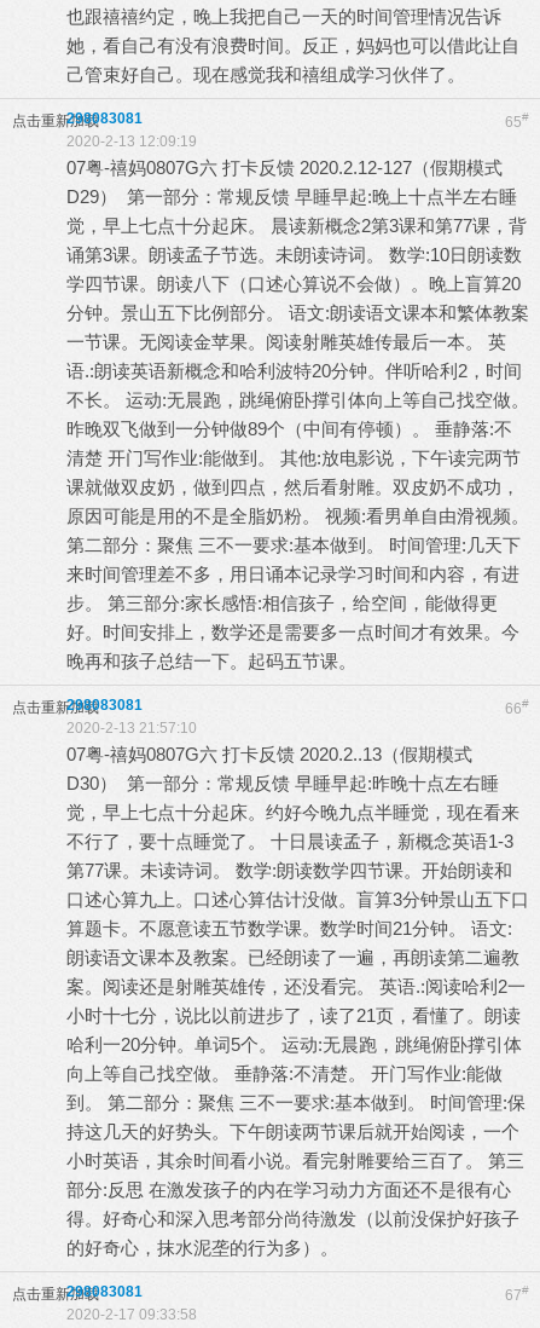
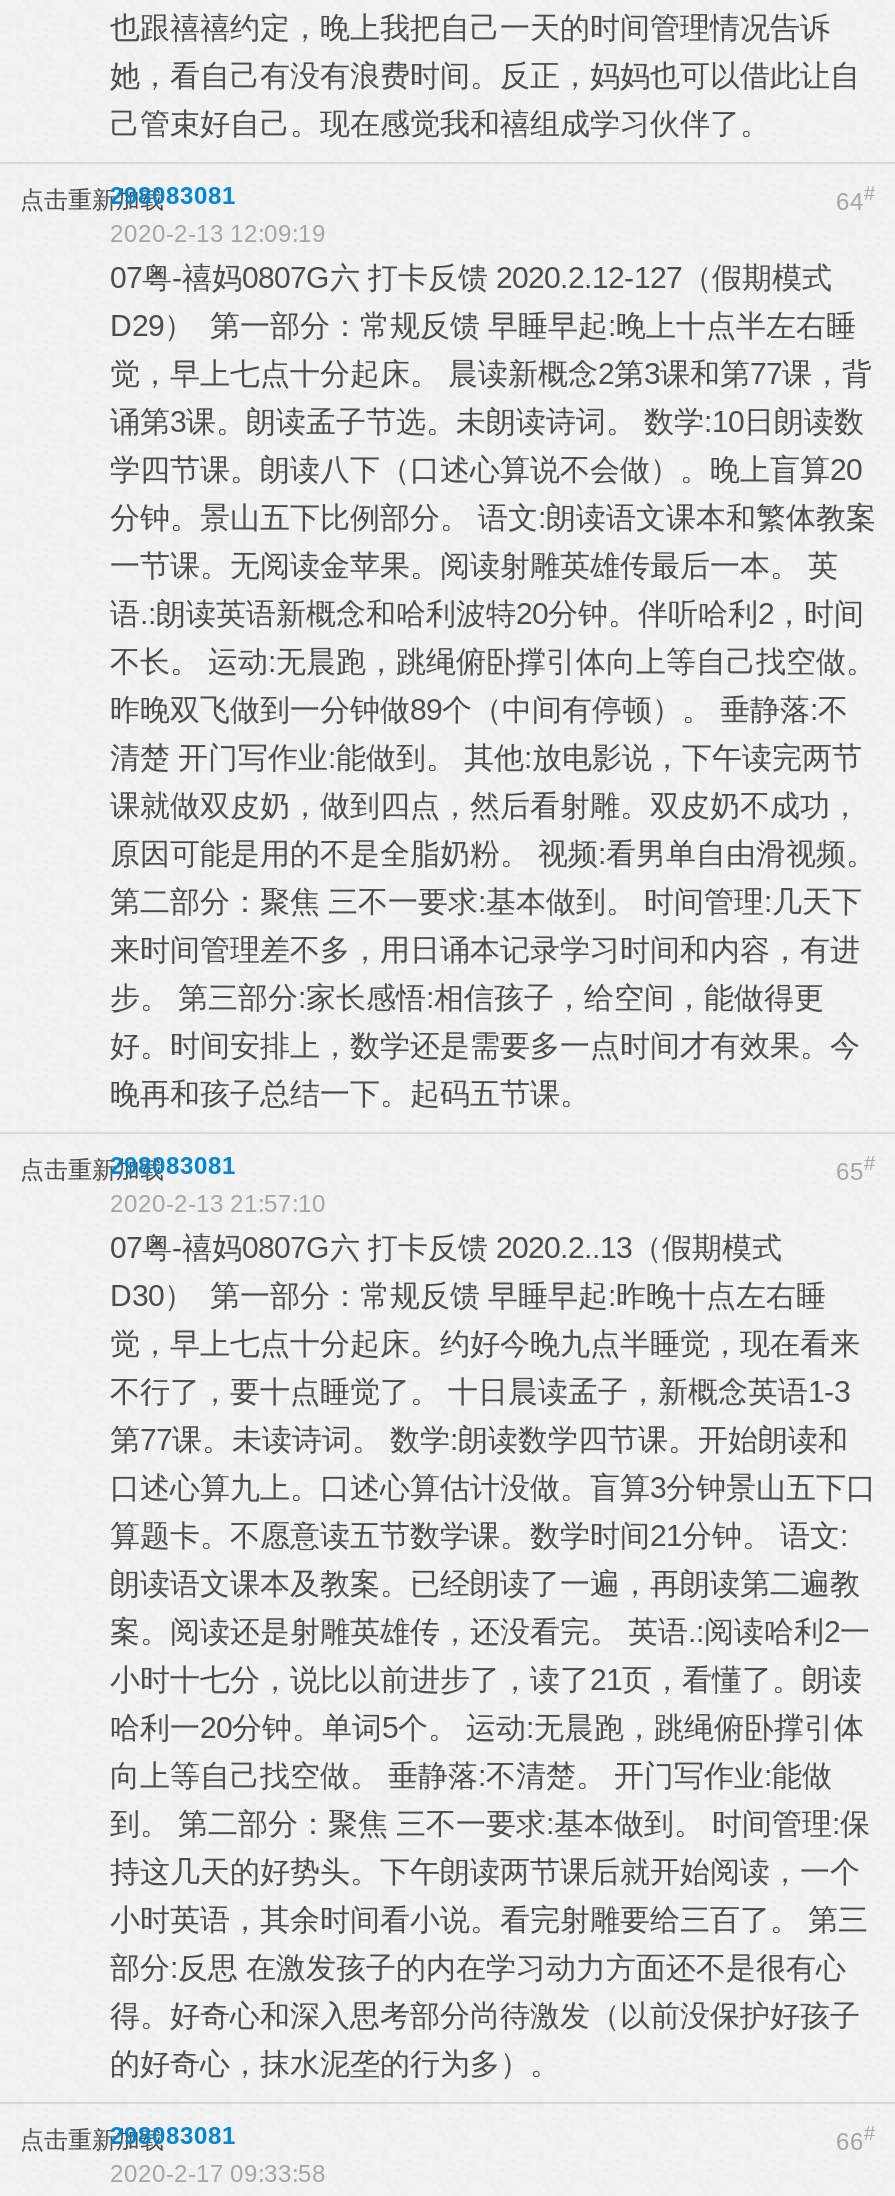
[505,110,529,131] 65# -> [836,182,876,216] 64#
[505,697,529,717] 66# -> [836,1152,876,1186] 65#
[505,1283,529,1304] 67# -> [836,2122,876,2156] 66#

